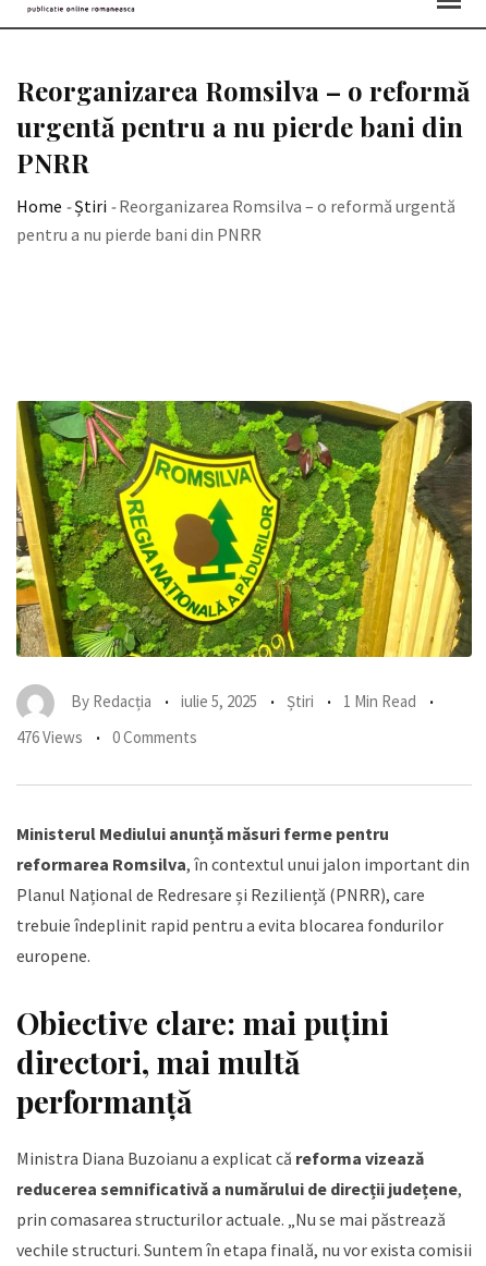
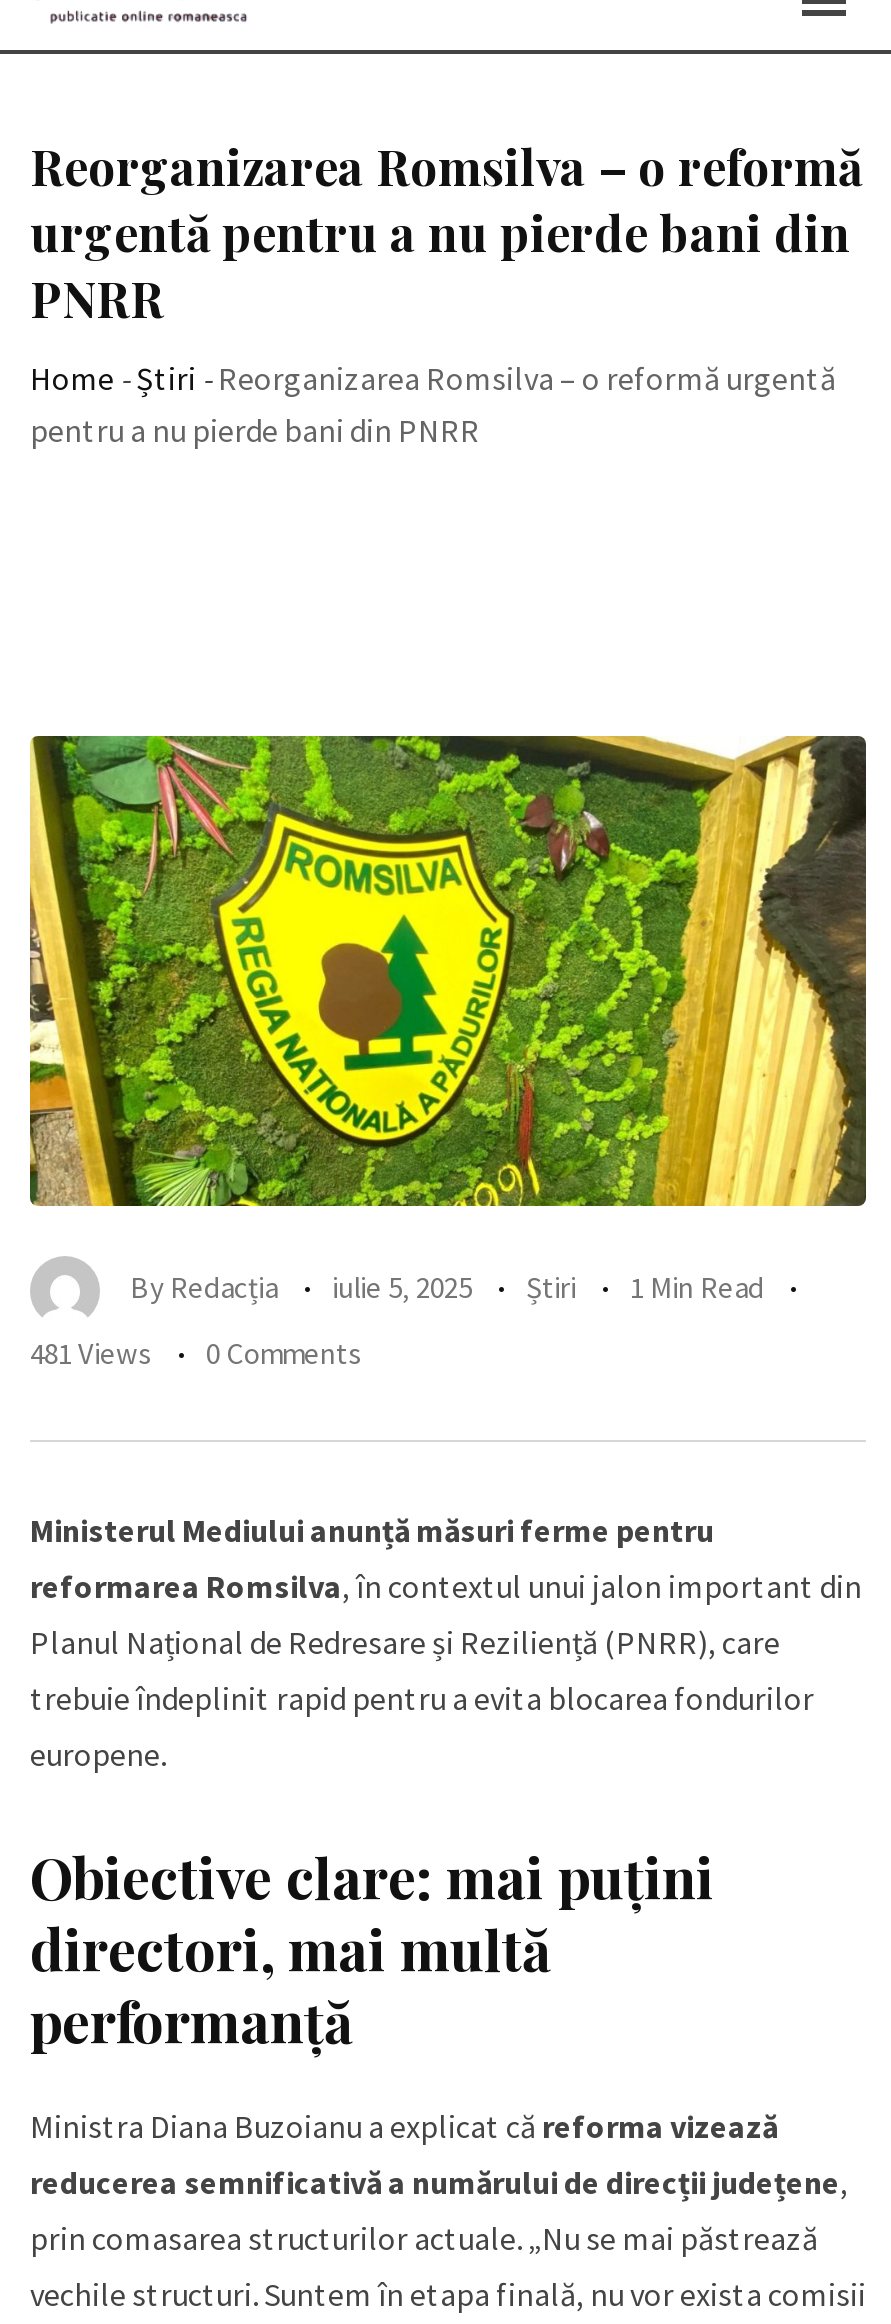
[16,727,197,748] 476 Views 0 Comments -> [30,1334,362,1372] 481 Views 0 Comments

